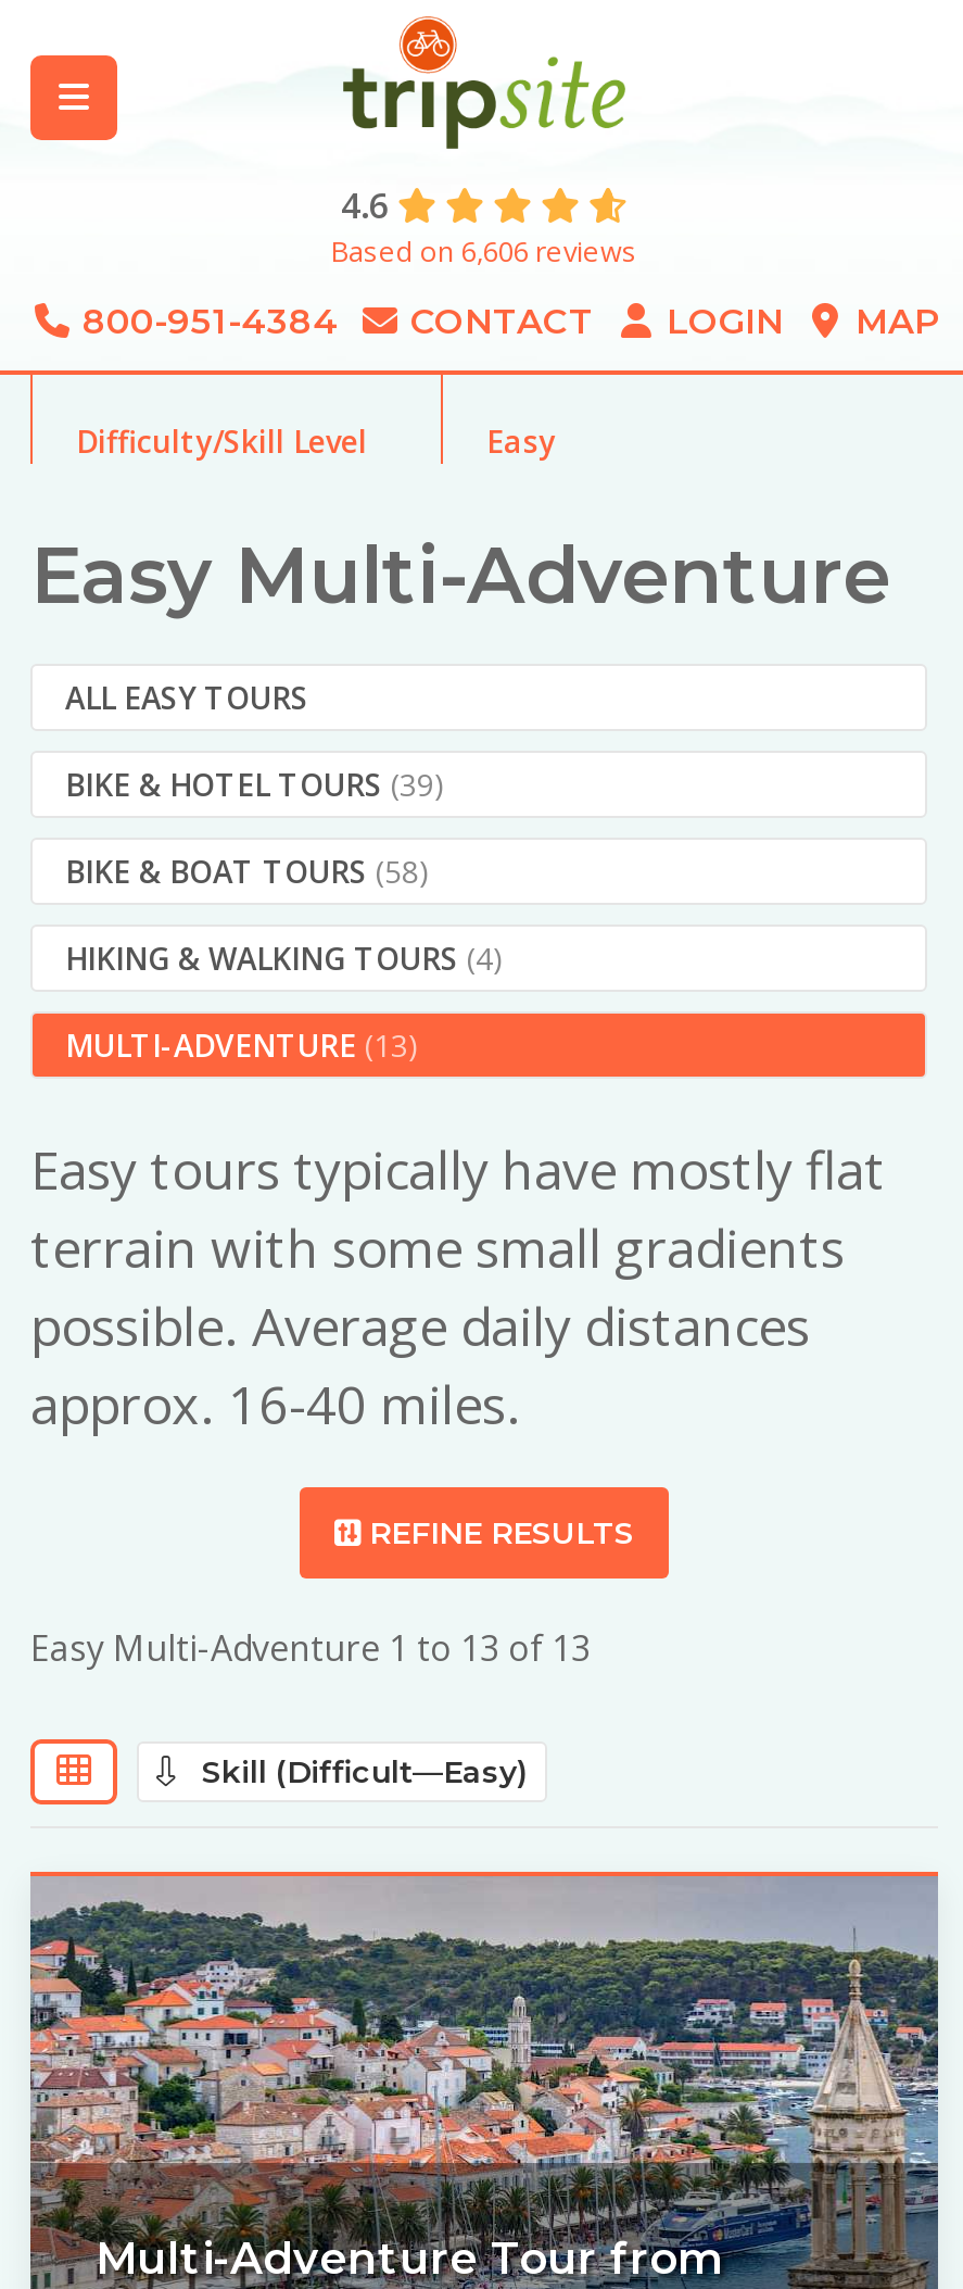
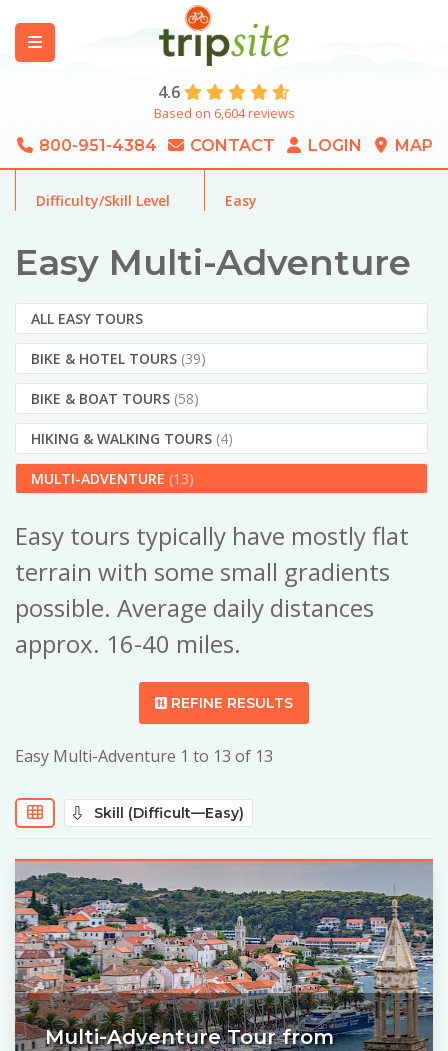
[331,232,637,271] Based on 6,606 reviews -> [153,104,294,122] Based on 6,604 reviews

